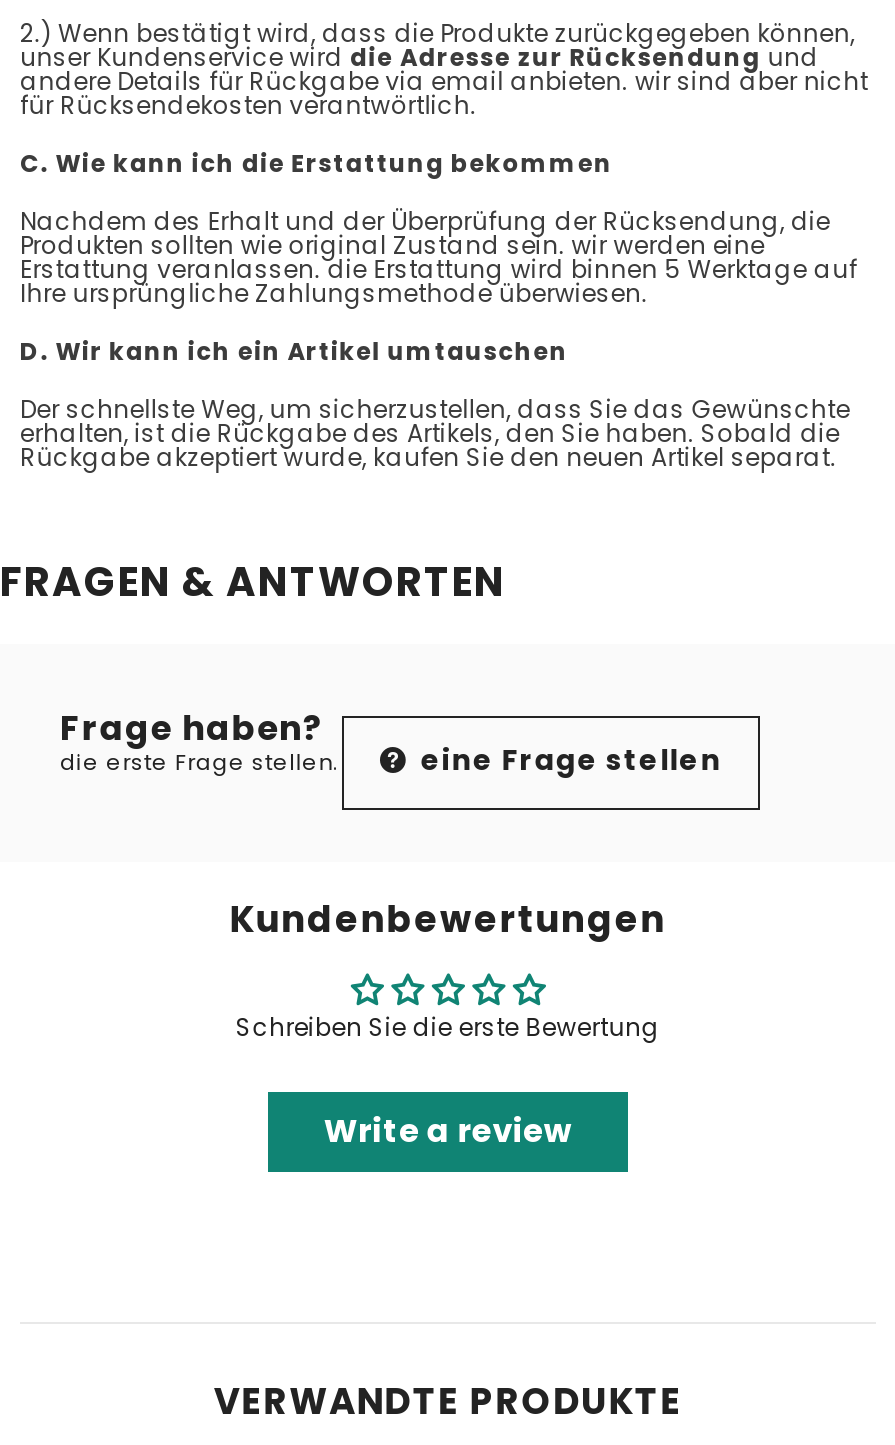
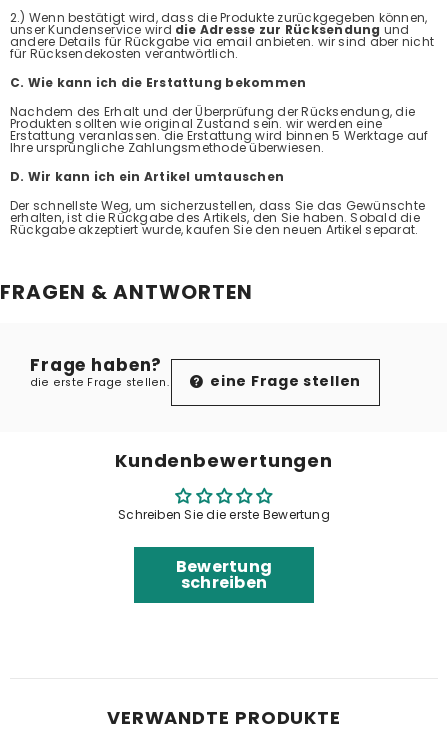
[324,1108,572,1154] Write a review -> [176,555,272,594] Bewertung | schreiben

